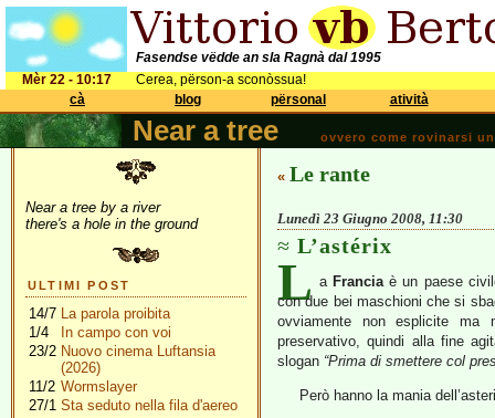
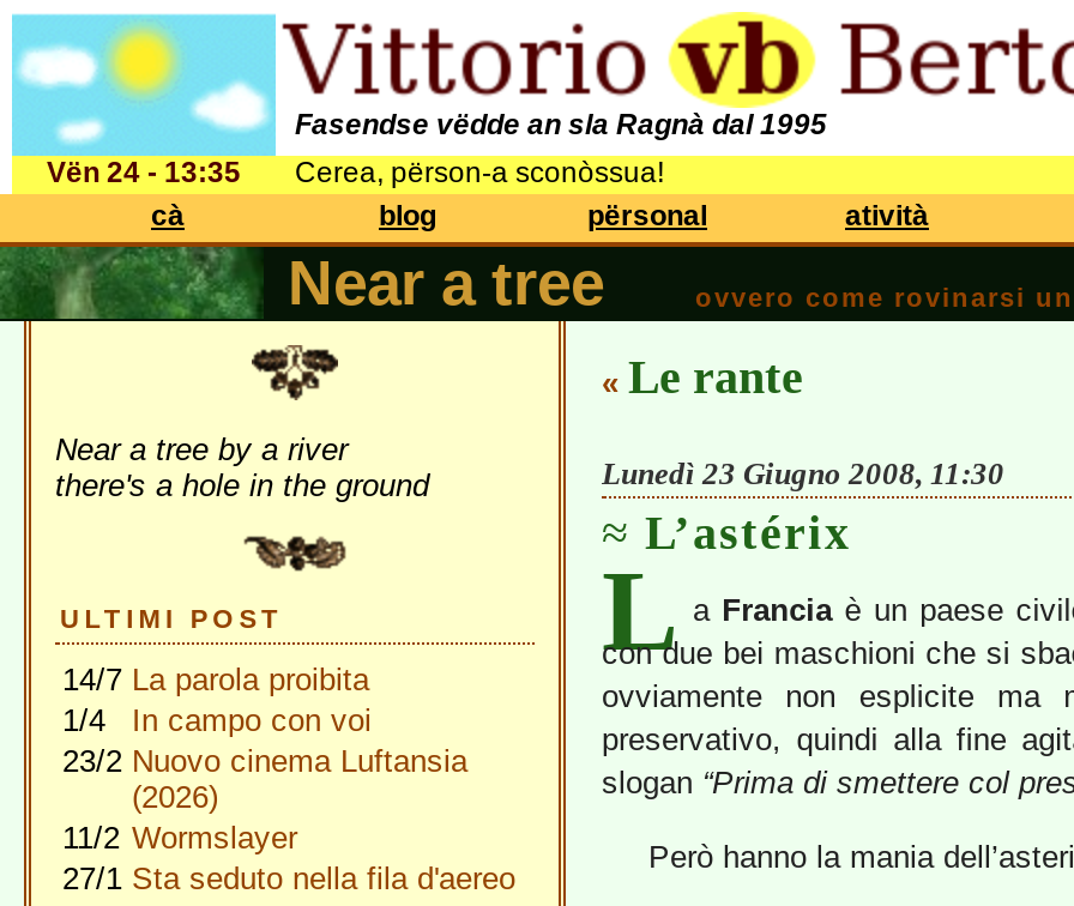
[22,72,306,87] Mèr 22 - 10:17 Cerea, përson-a sconòssua! -> [47,156,664,189] Vën 24 - 13:35 Cerea, përson-a sconòssua!

